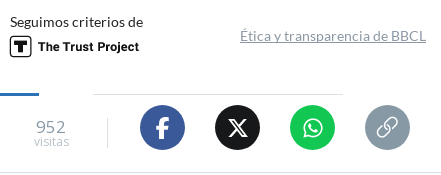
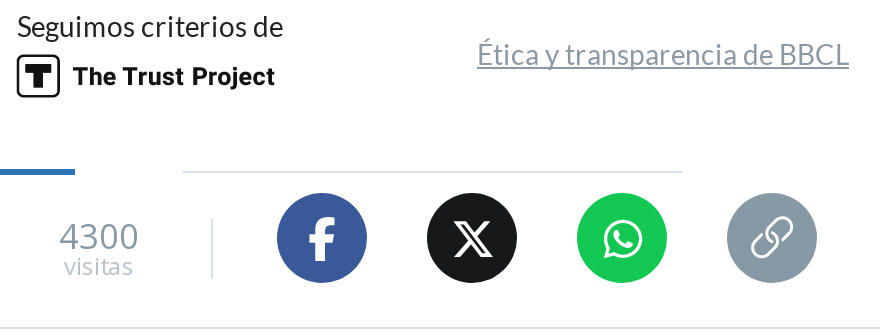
[36,115,66,138] 952 -> [59,213,139,259] 4300

